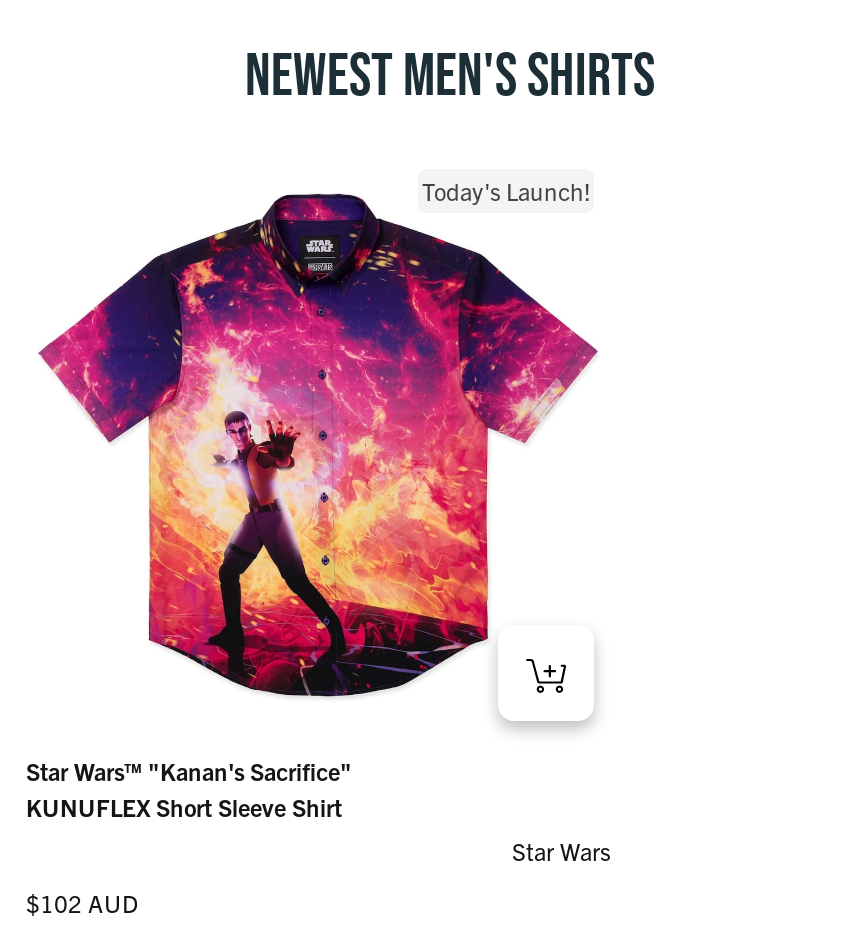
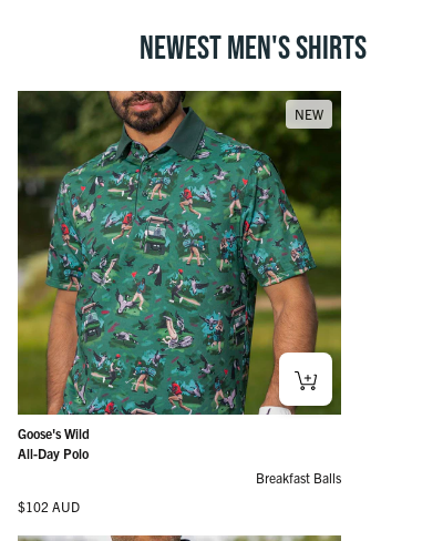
[26,153,610,737] [image] | Today's Launch! -> [17,90,342,416] [image] | NEW
[26,756,352,822] Star Wars™ "Kanan's Sacrifice" | KUNUFLEX Short Sleeve Shirt -> [18,425,90,462] Goose's Wild | All-Day Polo
[512,836,610,866] Star Wars -> [256,469,341,486] Breakfast Balls

